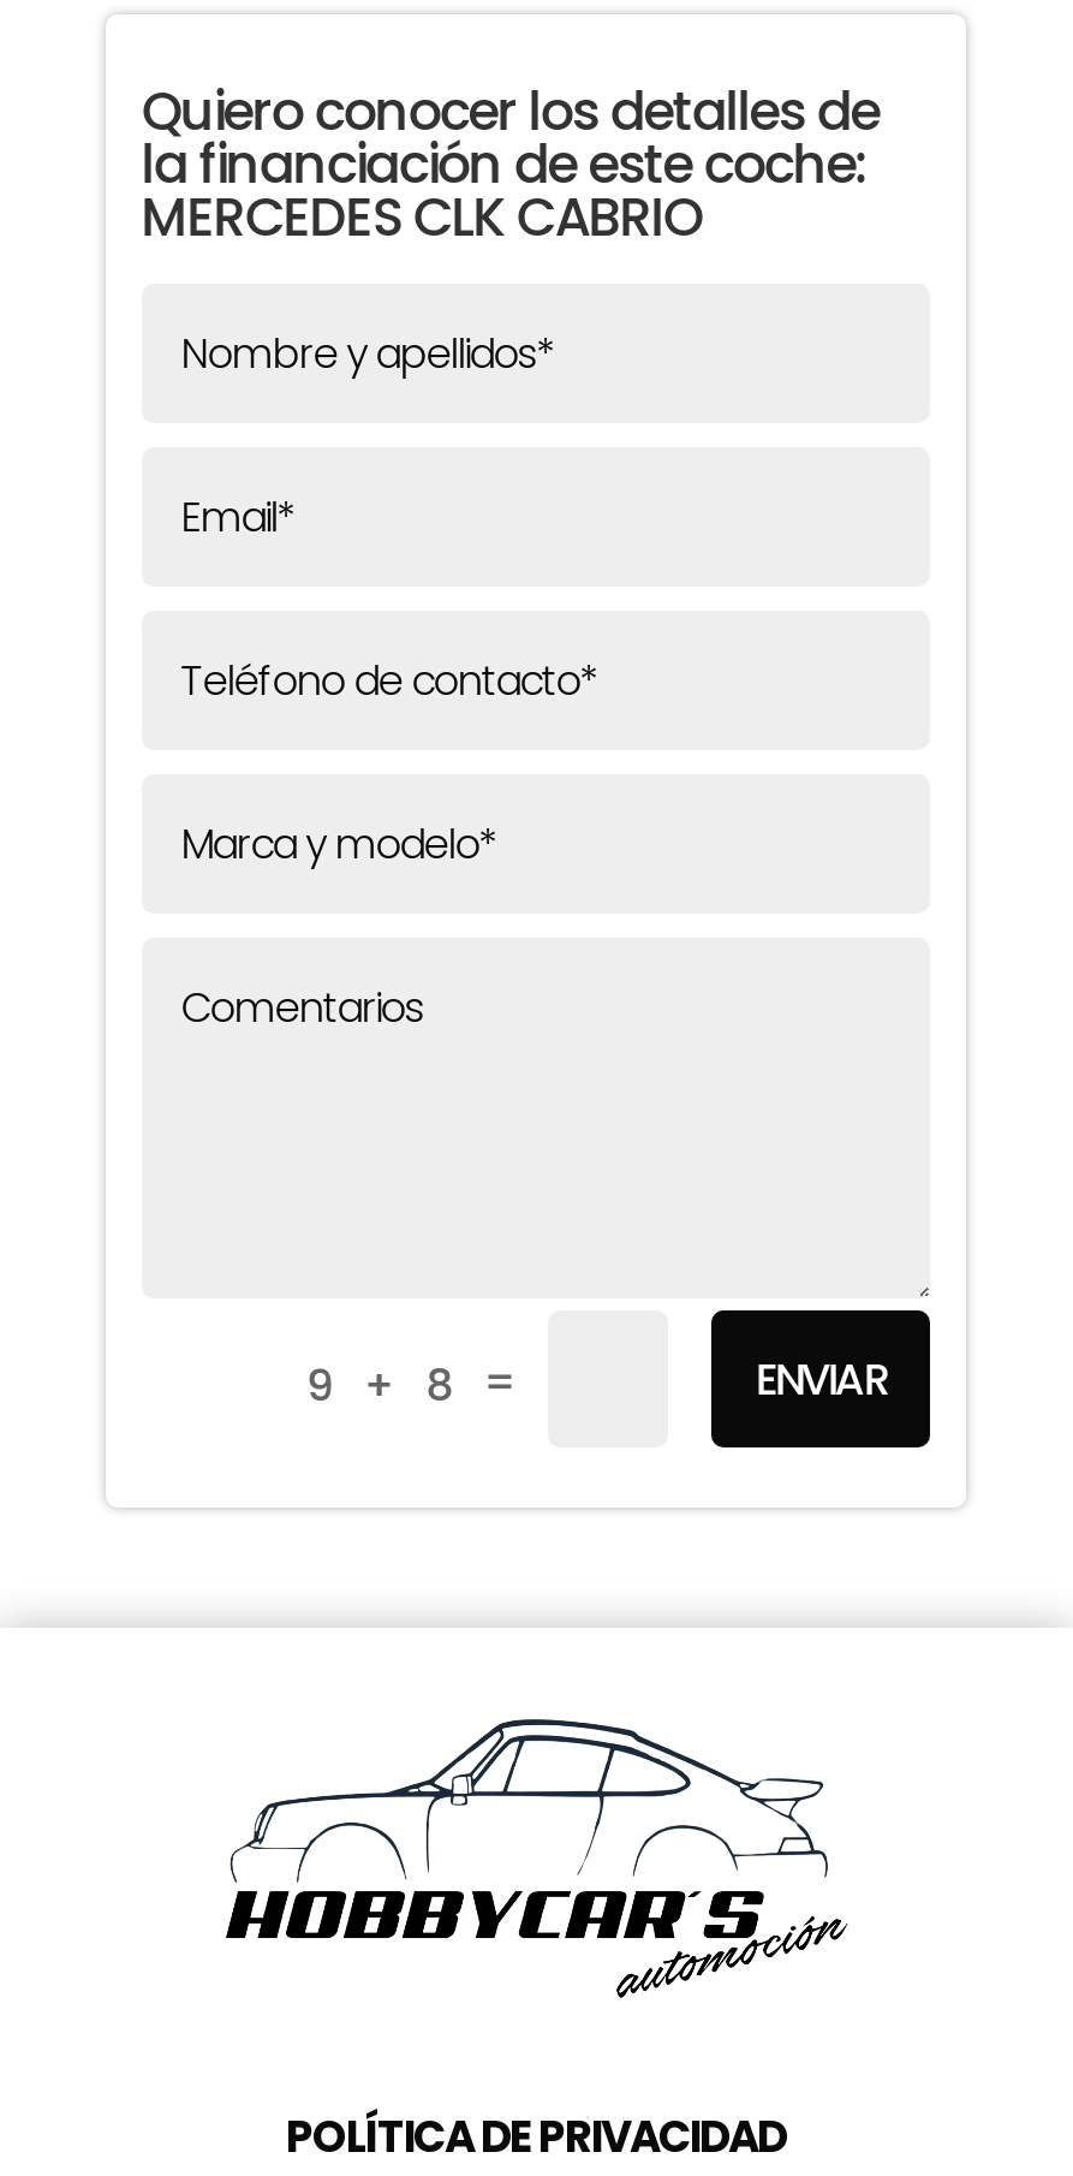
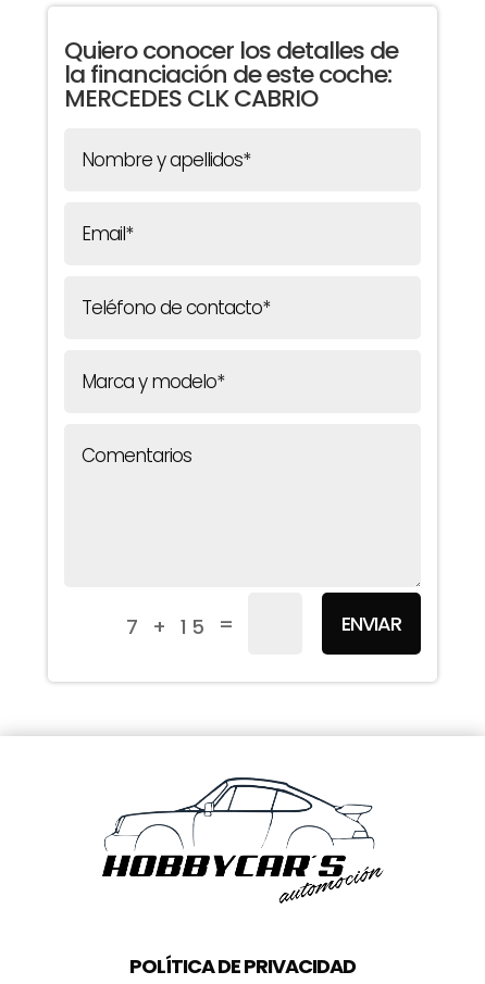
[306,1352,548,1416] 9 + 8 = -> [126,611,248,640] 7 + 15 =

